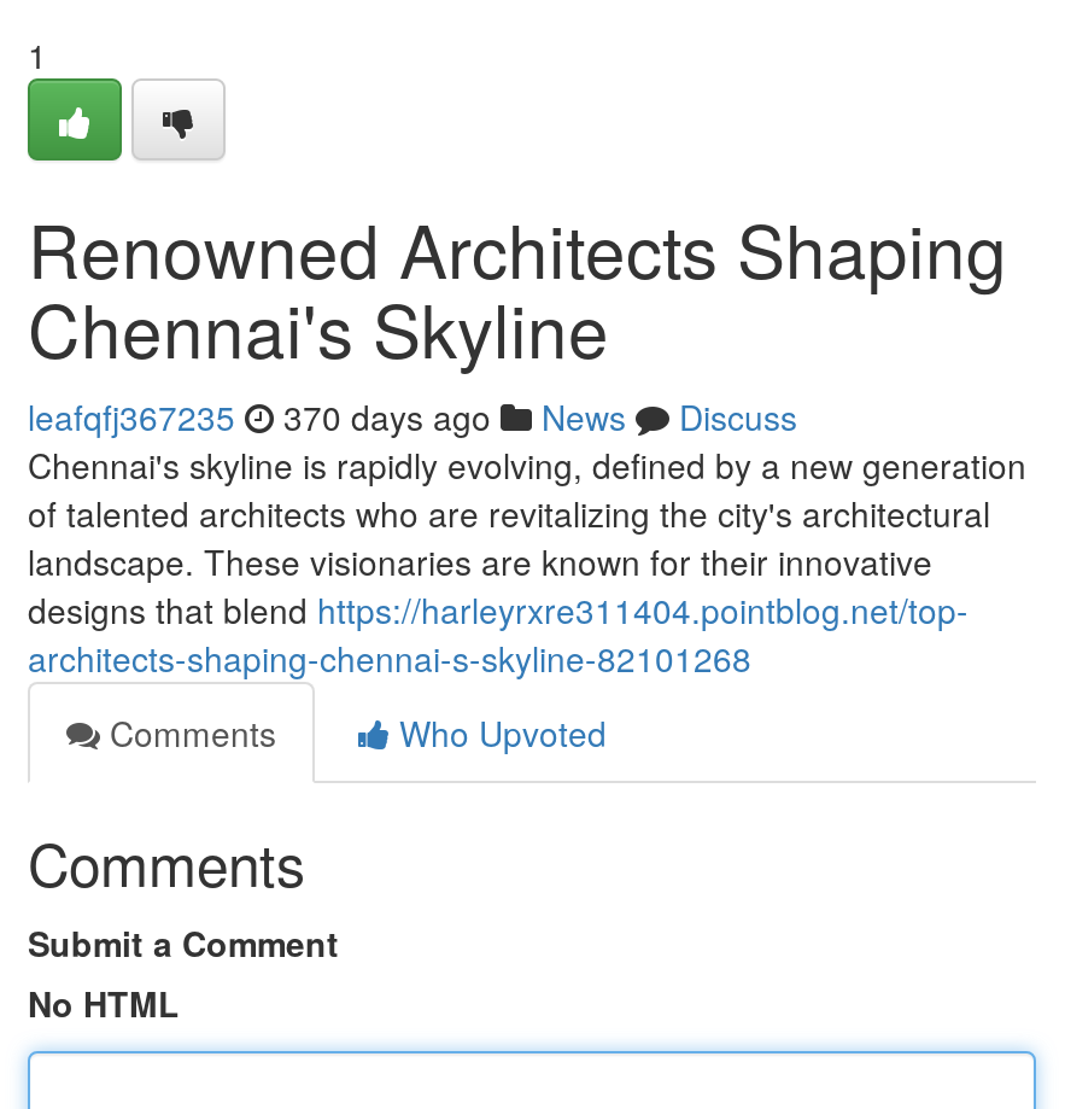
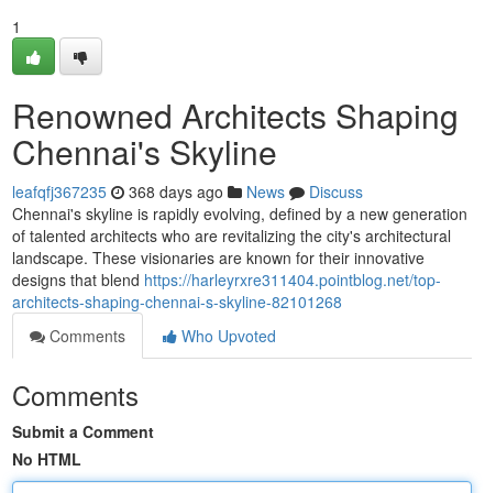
[28,392,797,440] leafqfj367235 370 days ago News Discuss -> [12,180,363,202] leafqfj367235 368 days ago News Discuss

